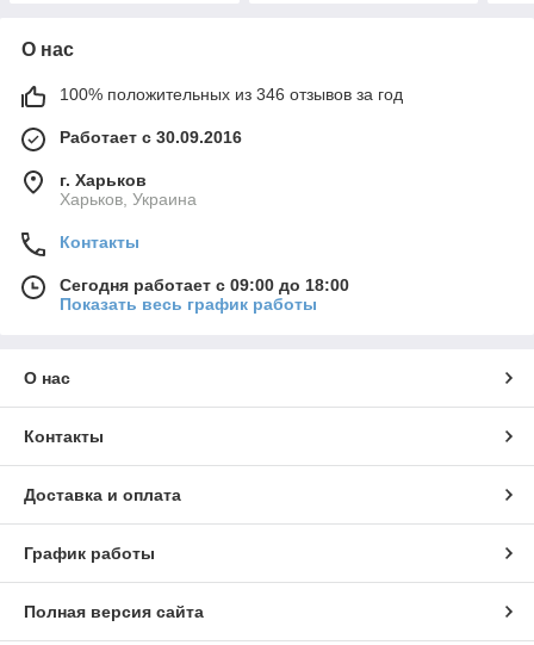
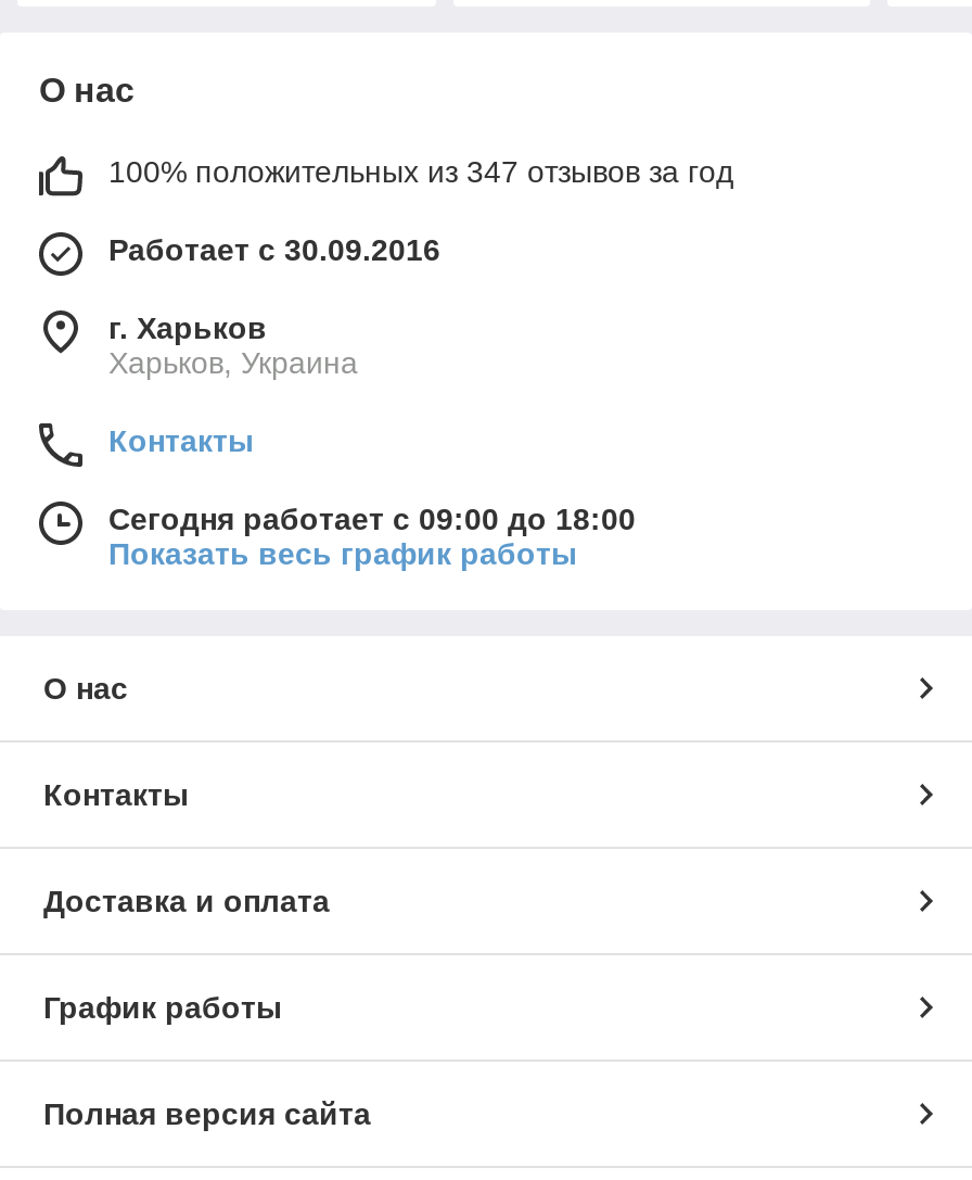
[60,85,403,104] 100% положительных из 346 отзывов за год -> [108,155,733,190] 100% положительных из 347 отзывов за год

